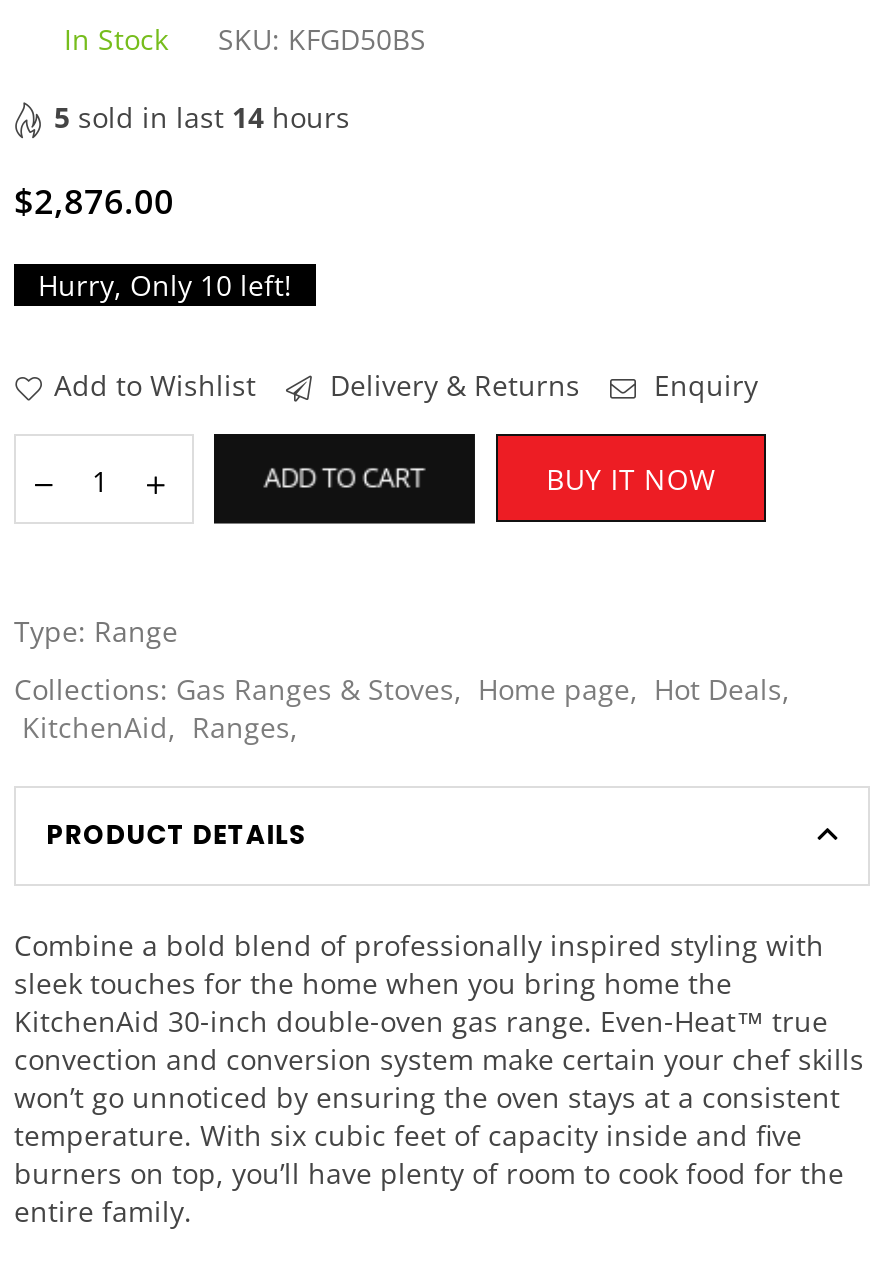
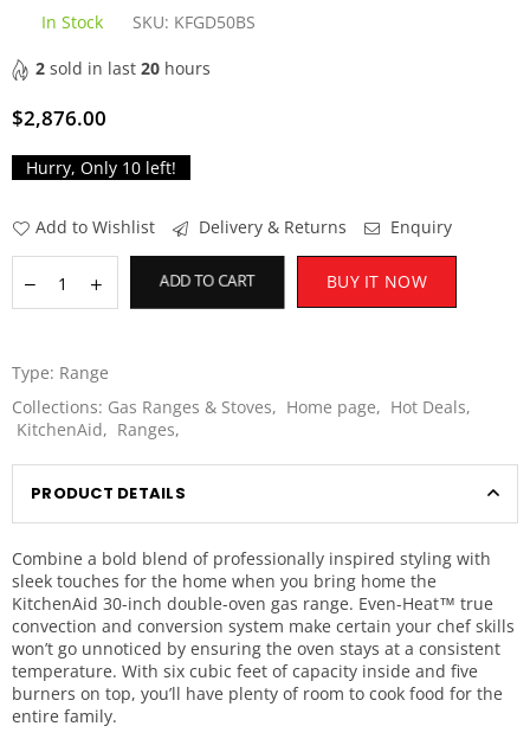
[54,98,350,136] 5 sold in last 14 hours -> [35,56,211,79] 2 sold in last 20 hours

